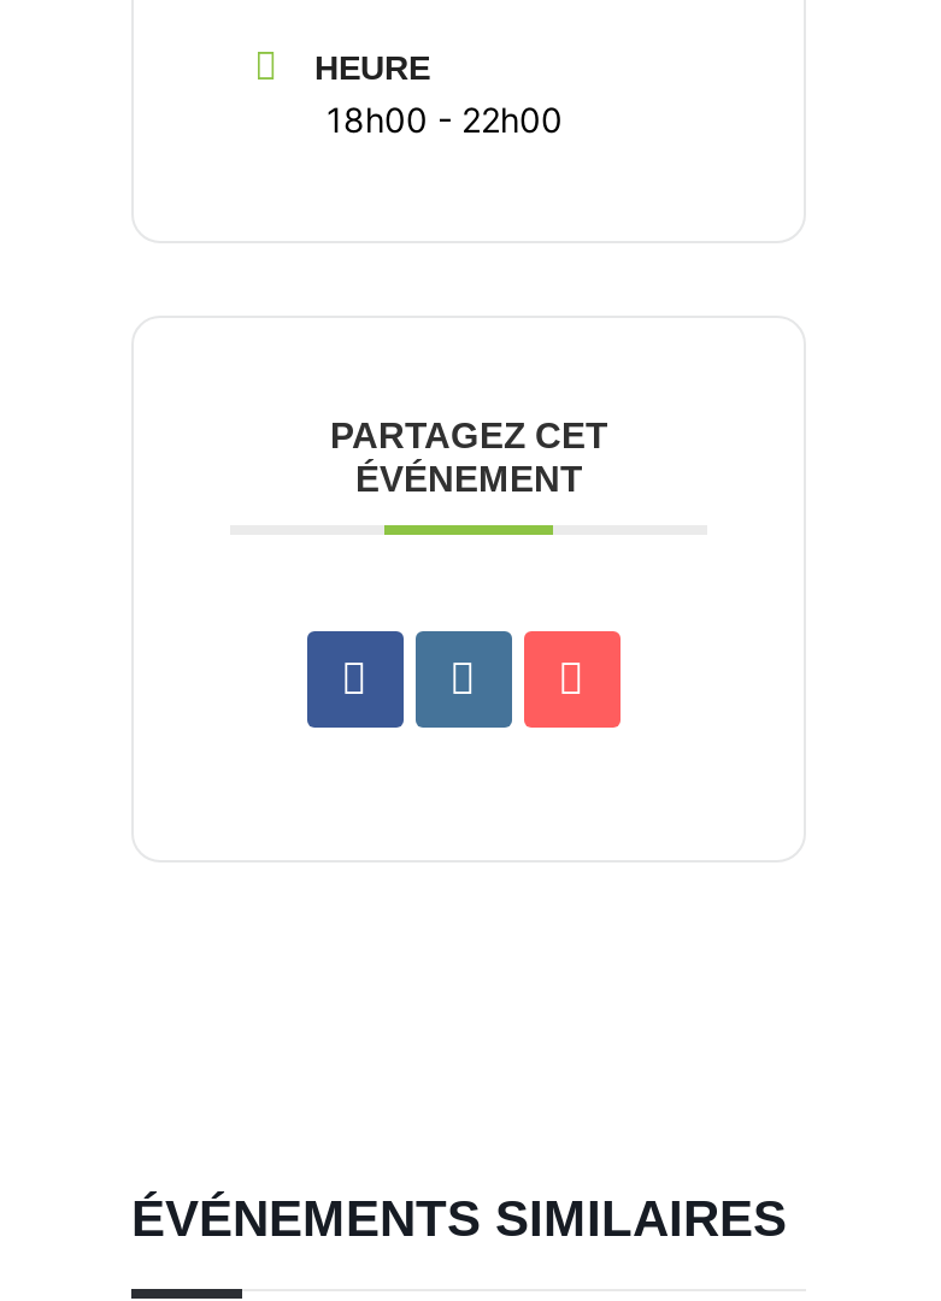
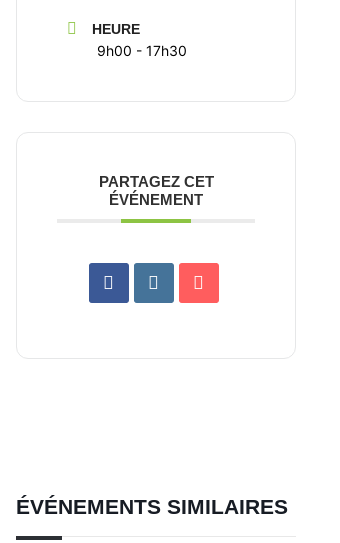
[327,98,563,139] 18h00 - 22h00 -> [97,42,187,59] 9h00 - 17h30

